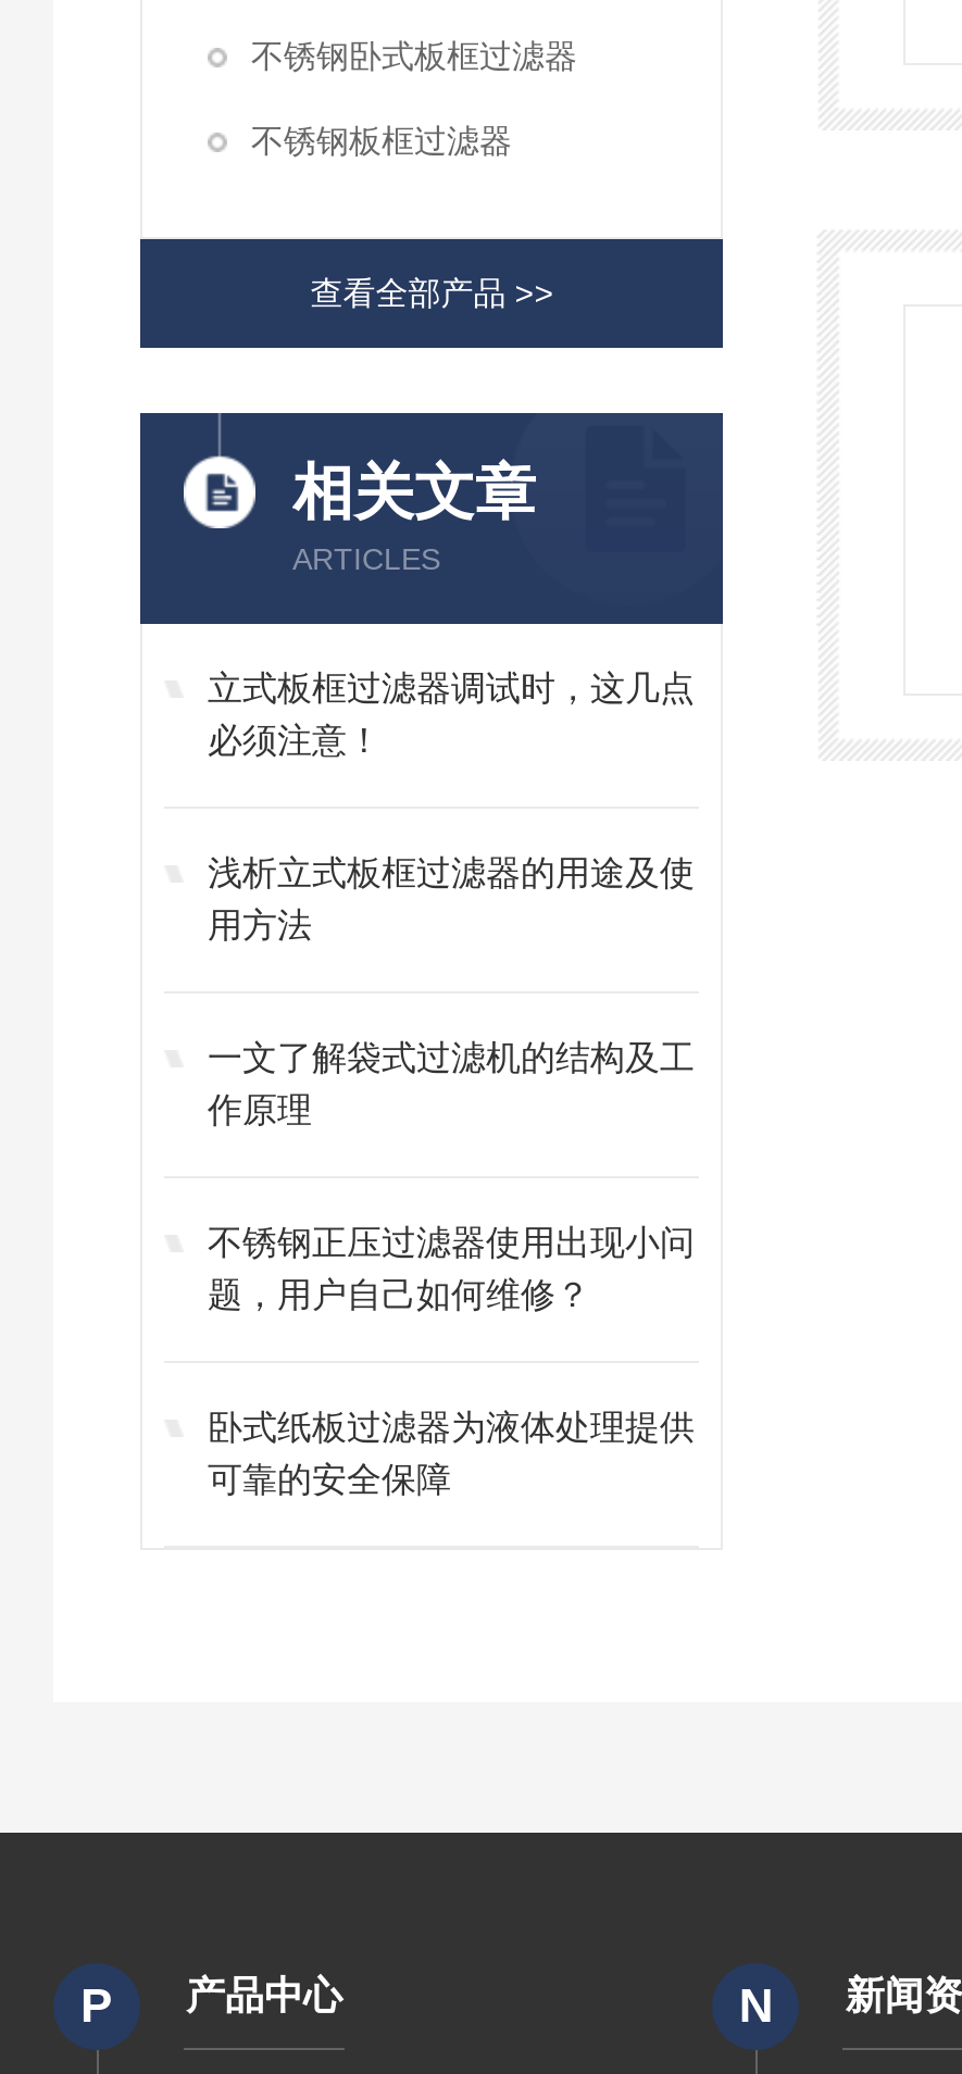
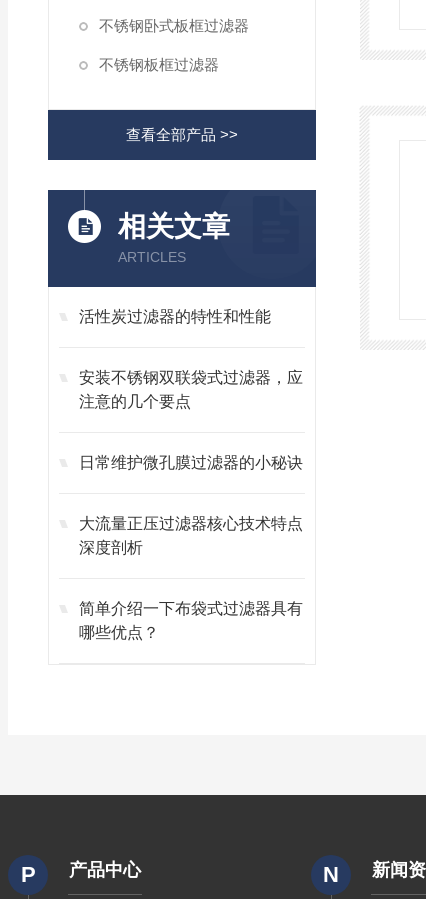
[208,670,695,759] 立式板框过滤器调试时，这几点 | 必须注意！ -> [79,308,271,325] 活性炭过滤器的特性和性能
[208,854,695,944] 浅析立式板框过滤器的用途及使 | 用方法 -> [79,369,303,410] 安装不锈钢双联袋式过滤器，应 | 注意的几个要点
[208,1039,695,1128] 一文了解袋式过滤机的结构及工 | 作原理 -> [79,454,303,471] 日常维护微孔膜过滤器的小秘诀
[208,1224,695,1313] 不锈钢正压过滤器使用出现小问 | 题，用户自己如何维修？ -> [79,515,303,556] 大流量正压过滤器核心技术特点 | 深度剖析
[208,1409,695,1498] 卧式纸板过滤器为液体处理提供 | 可靠的安全保障 -> [79,600,303,641] 简单介绍一下布袋式过滤器具有 | 哪些优点？

